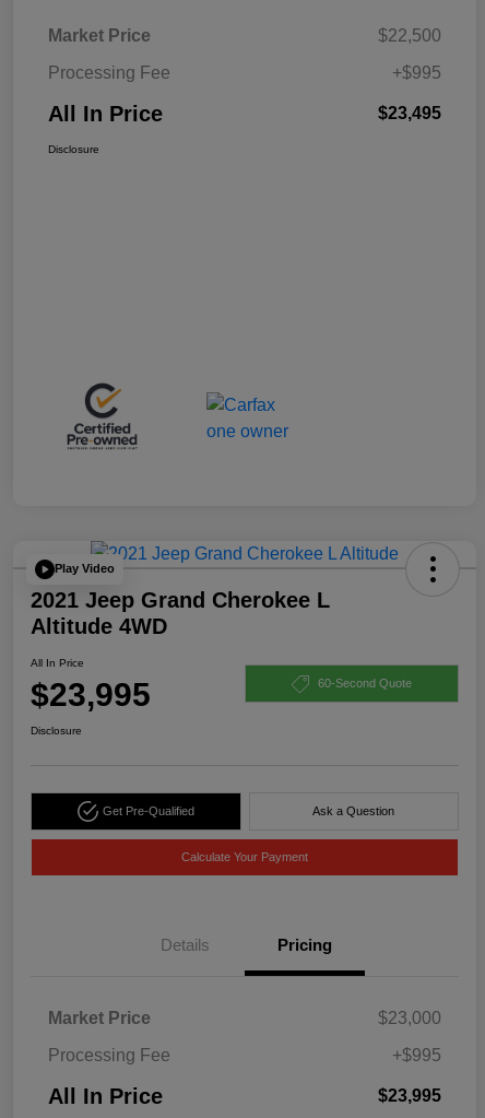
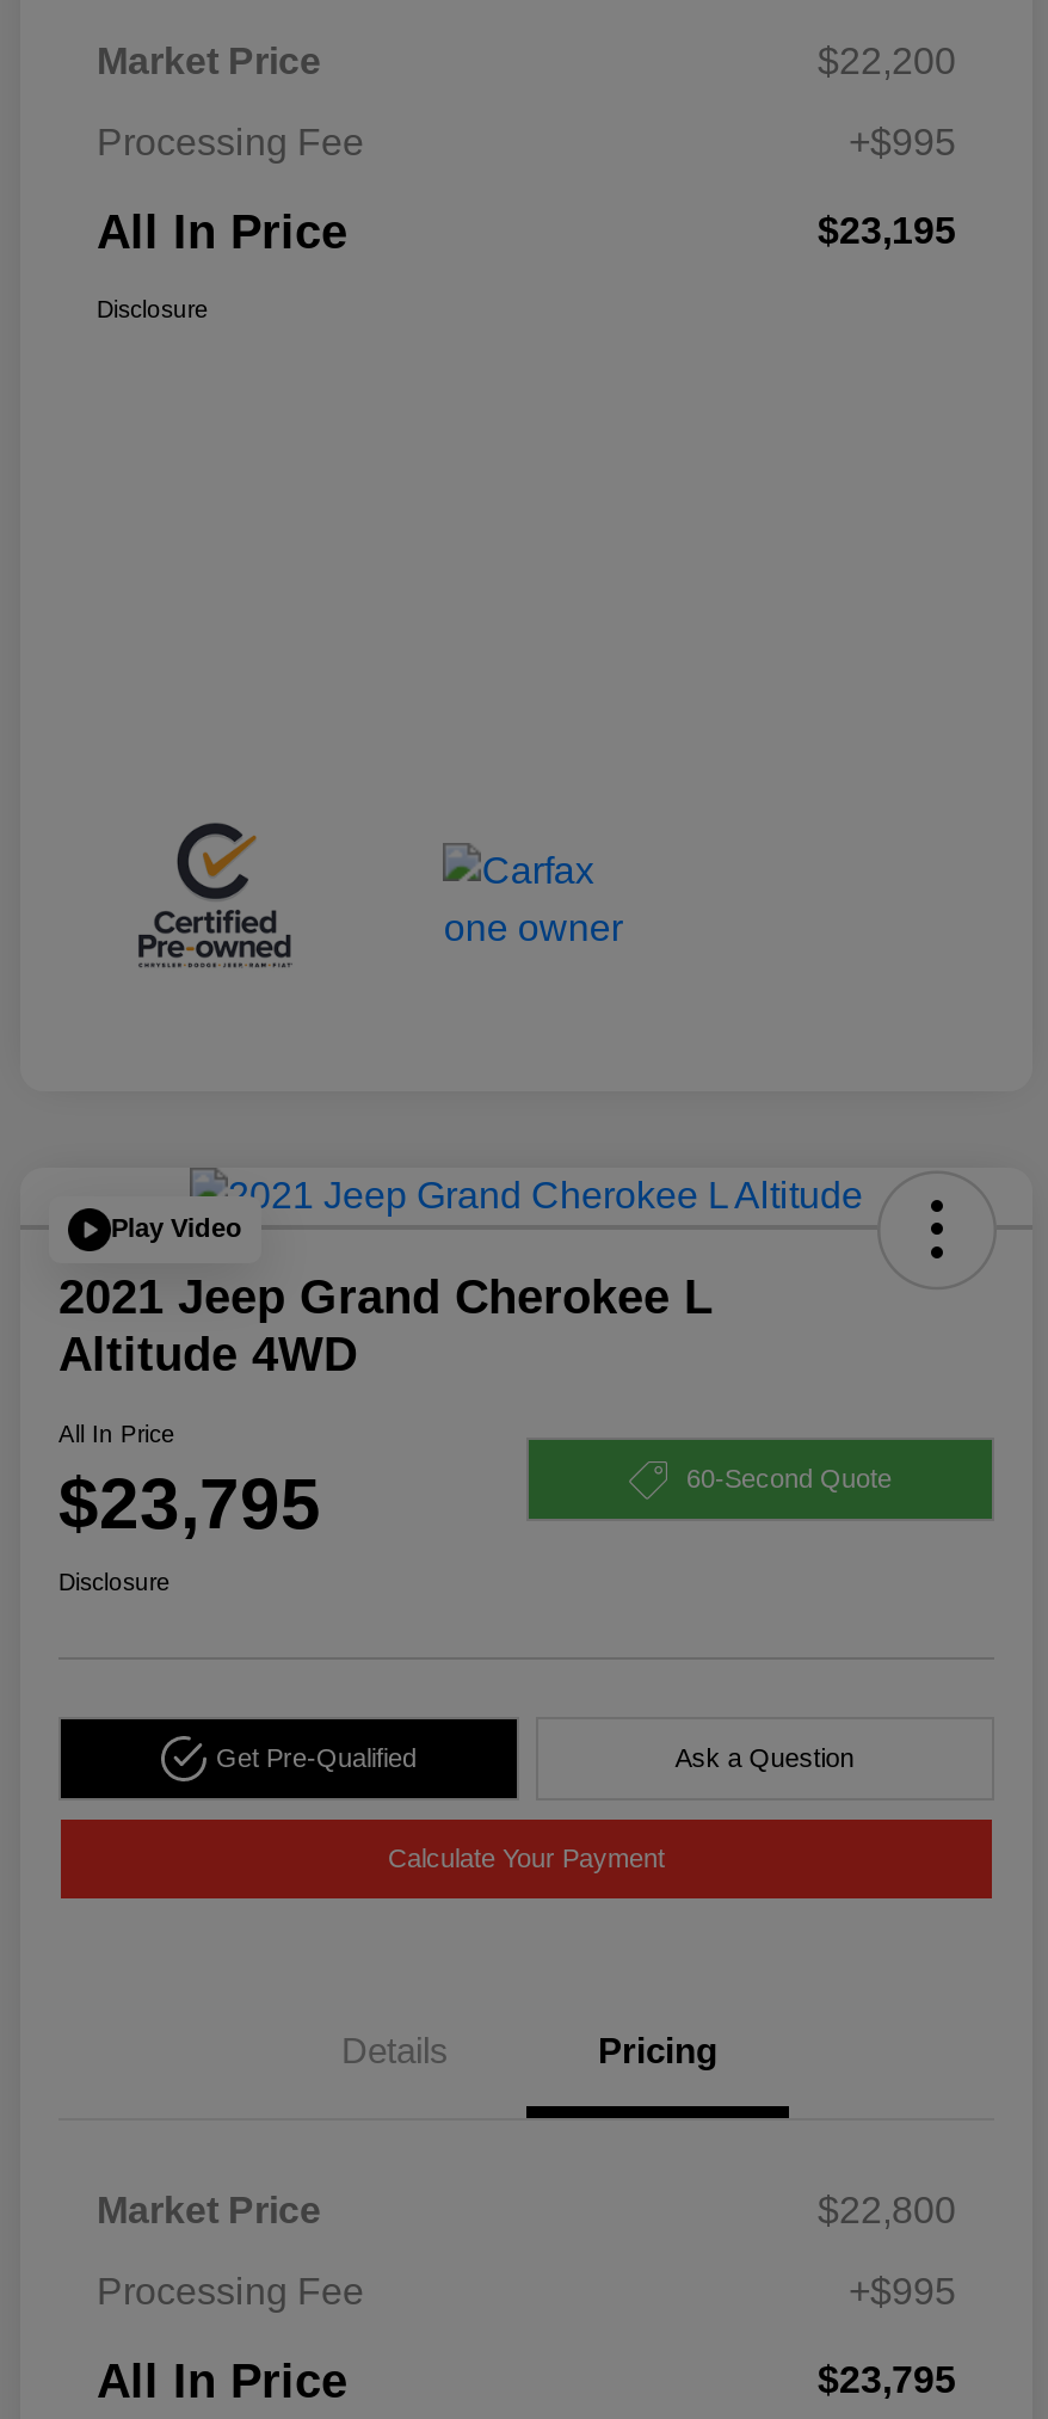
[378,26,441,45] $22,500 -> [818,41,956,81] $22,200
[378,104,441,122] $23,495 -> [818,210,956,251] $23,195
[31,676,151,712] $23,995 -> [58,1464,321,1542] $23,795
[378,1009,441,1027] $23,000 -> [818,2190,956,2230] $22,800
[378,1086,441,1105] $23,995 -> [818,2359,956,2400] $23,795

